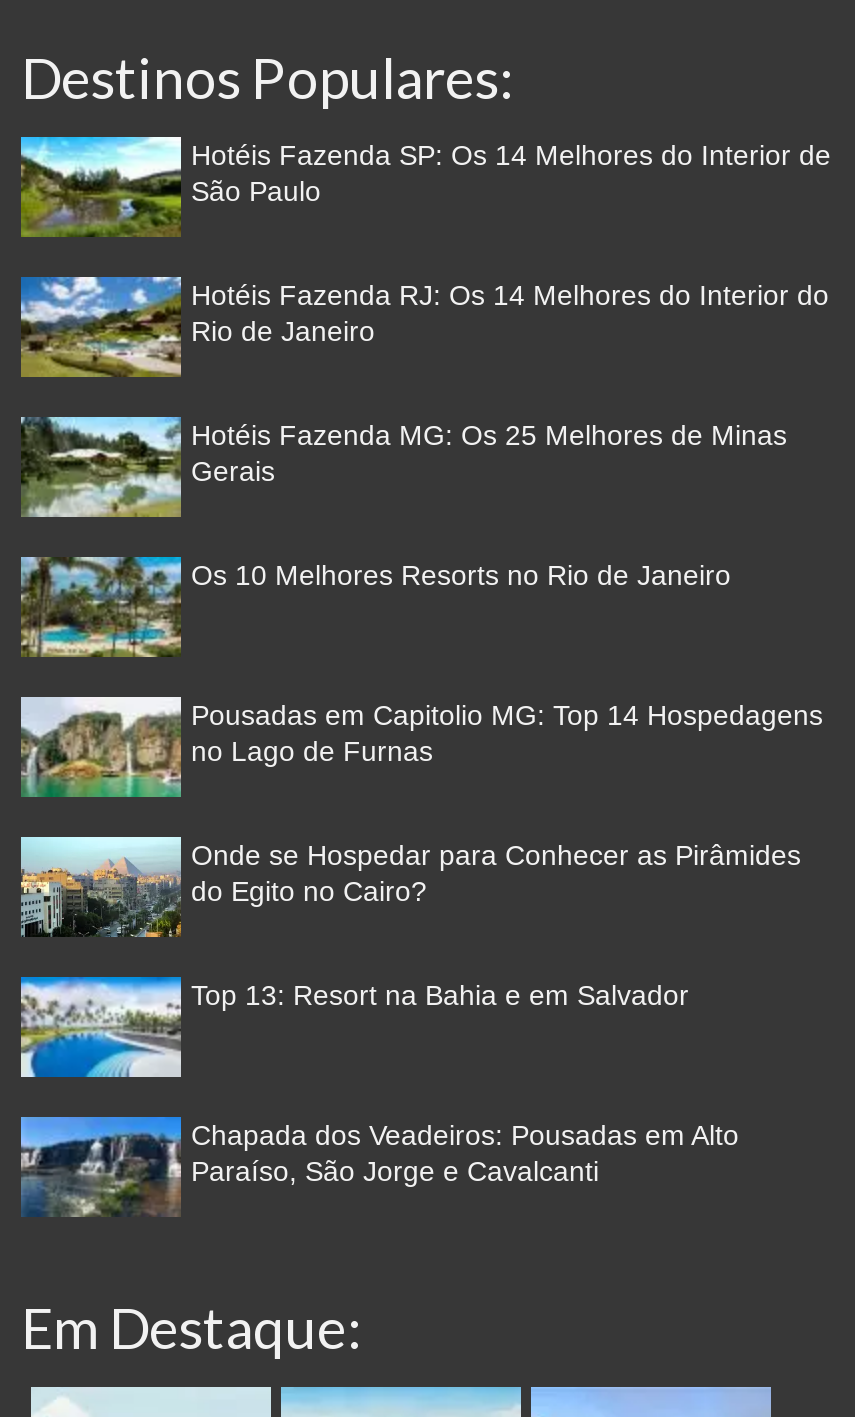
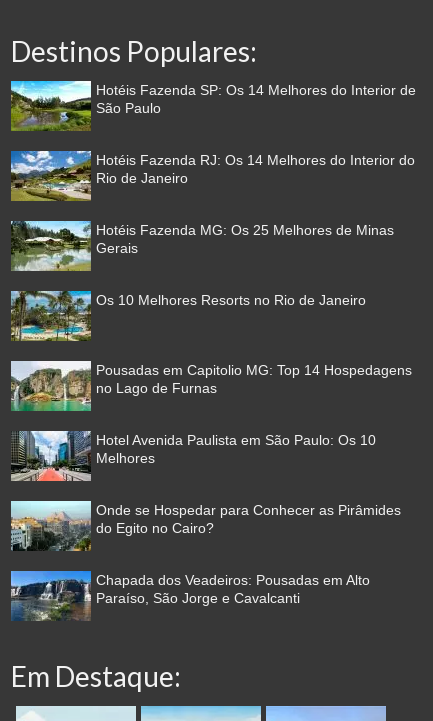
none -> [11,431,376,482] [image] | Hotel Avenida Paulista em São Paulo: Os 10 | Melhores
moved [17,837,801,941] -> [9,501,401,553]: [image] | Onde se Hospedar para Conhecer as Pirâmides | do Egito no Cairo?
[21,975,689,1079] [image] | Top 13: Resort na Bahia e em Salvador -> none

